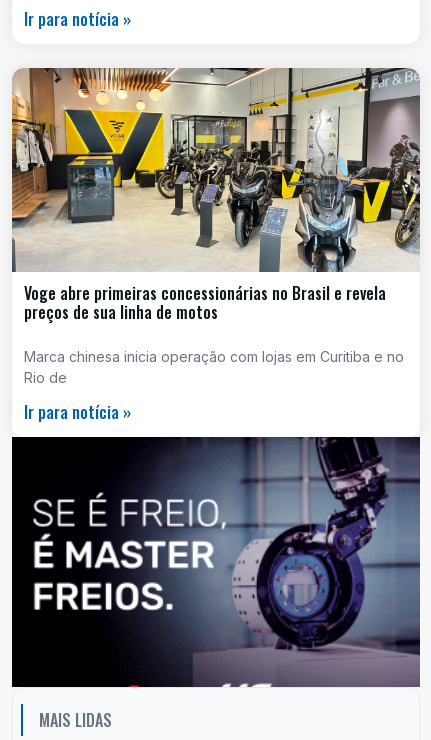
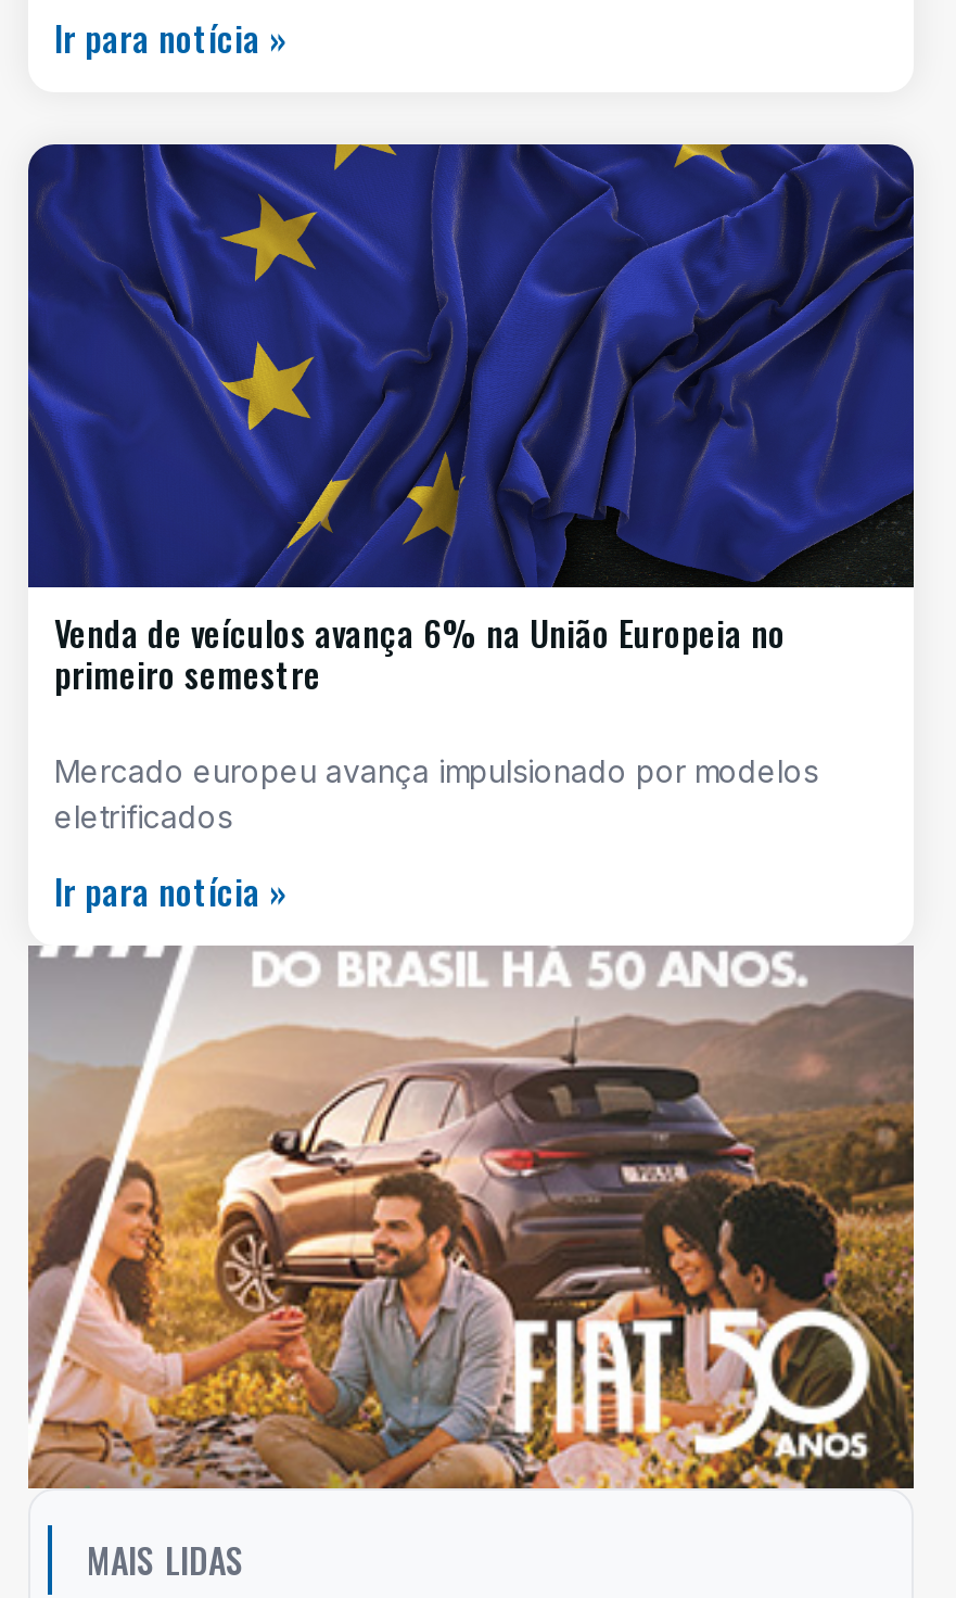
[11,67,421,324] [image] | Voge abre primeiras concessionárias no Brasil e revela | preços de sua linha de motos -> [26,142,916,701] [image] | Venda de veículos avança 6% na União Europeia no | primeiro semestre
[24,348,404,386] Marca chinesa inicia operação com lojas em Curitiba e no | Rio de -> [54,753,818,835] Mercado europeu avança impulsionado por modelos | eletrificados
[11,436,421,688] [image] -> [26,946,916,1491] [image]

